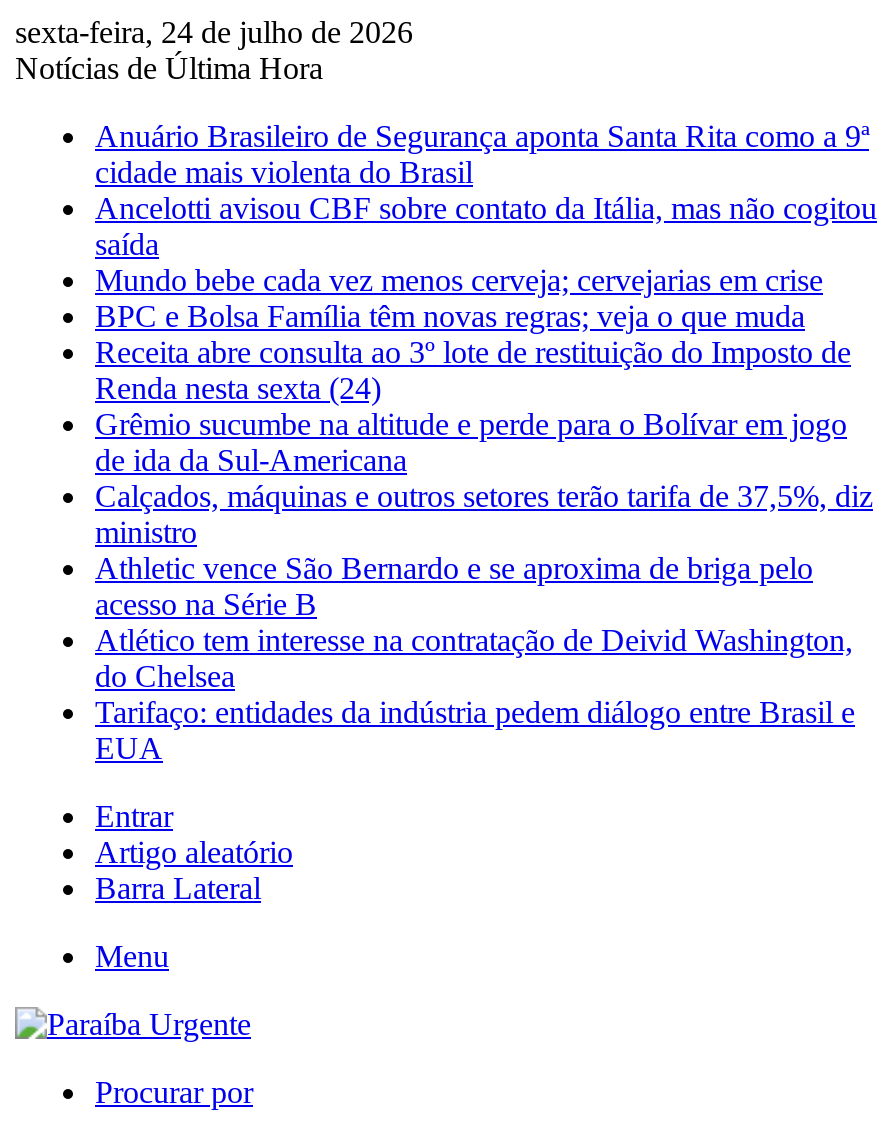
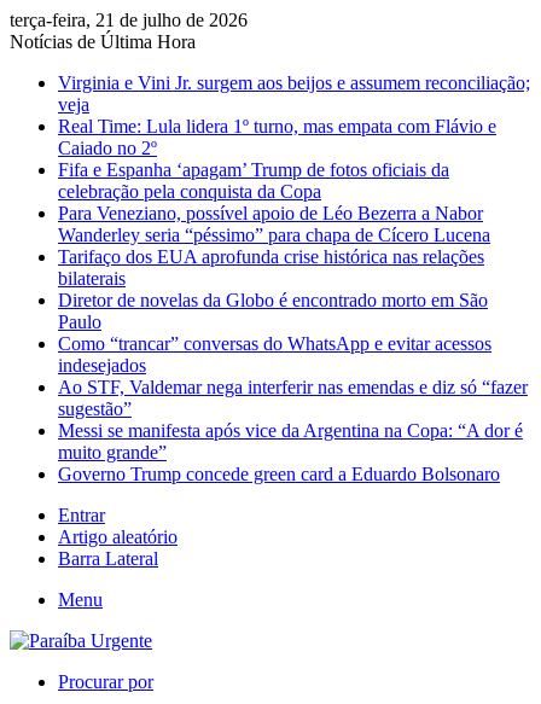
[15,15,413,49] sexta-feira, 24 de julho de 2026 -> [10,10,248,30] terça-feira, 21 de julho de 2026
[95,119,877,765] Anuário Brasileiro de Segurança aponta Santa Rita como a 9ª | cidade mais violenta do Brasil | Ancelotti avisou CBF sobre contato da Itália, mas não cogitou | saída | Mundo bebe cada vez menos cerveja; cervejarias em crise | BPC e Bolsa Família têm novas regras; veja o que muda | Receita abre consulta ao 3º lote de restituição do Imposto de | Renda nesta sexta (24) | Grêmio sucumbe na altitude e perde para o Bolívar em jogo | de ida da Sul-Americana | Calçados, máquinas e outros setores terão tarifa de 37,5%, diz | ministro | Athletic vence São Bernardo e se aproxima de briga pelo | acesso na Série B | Atlético tem interesse na contratação de Deivid Washington, | do Chelsea | Tarifaço: entidades da indústria pedem diálogo entre Brasil e | EUA -> [58,72,530,484] Virginia e Vini Jr. surgem aos beijos e assumem reconciliação; | veja | Real Time: Lula lidera 1º turno, mas empata com Flávio e | Caiado no 2º | Fifa e Espanha ‘apagam’ Trump de fotos oficiais da | celebração pela conquista da Copa | Para Veneziano, possível apoio de Léo Bezerra a Nabor | Wanderley seria “péssimo” para chapa de Cícero Lucena | Tarifaço dos EUA aprofunda crise histórica nas relações | bilaterais | Diretor de novelas da Globo é encontrado morto em São | Paulo | Como “trancar” conversas do WhatsApp e evitar acessos | indesejados | Ao STF, Valdemar nega interferir nas emendas e diz só “fazer | sugestão” | Messi se manifesta após vice da Argentina na Copa: “A dor é | muito grande” | Governo Trump concede green card a Eduardo Bolsonaro

